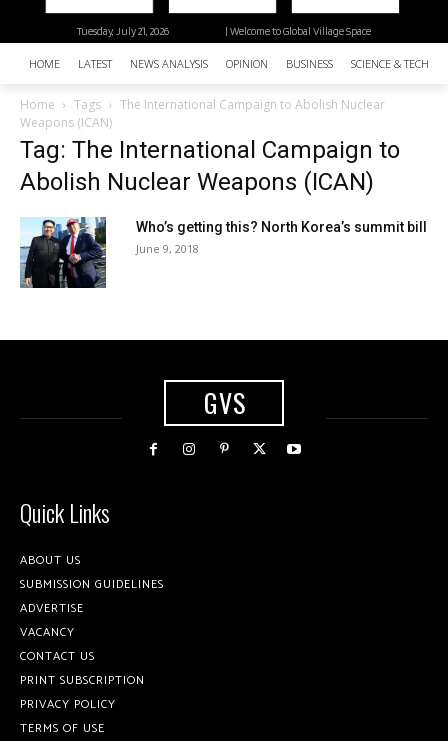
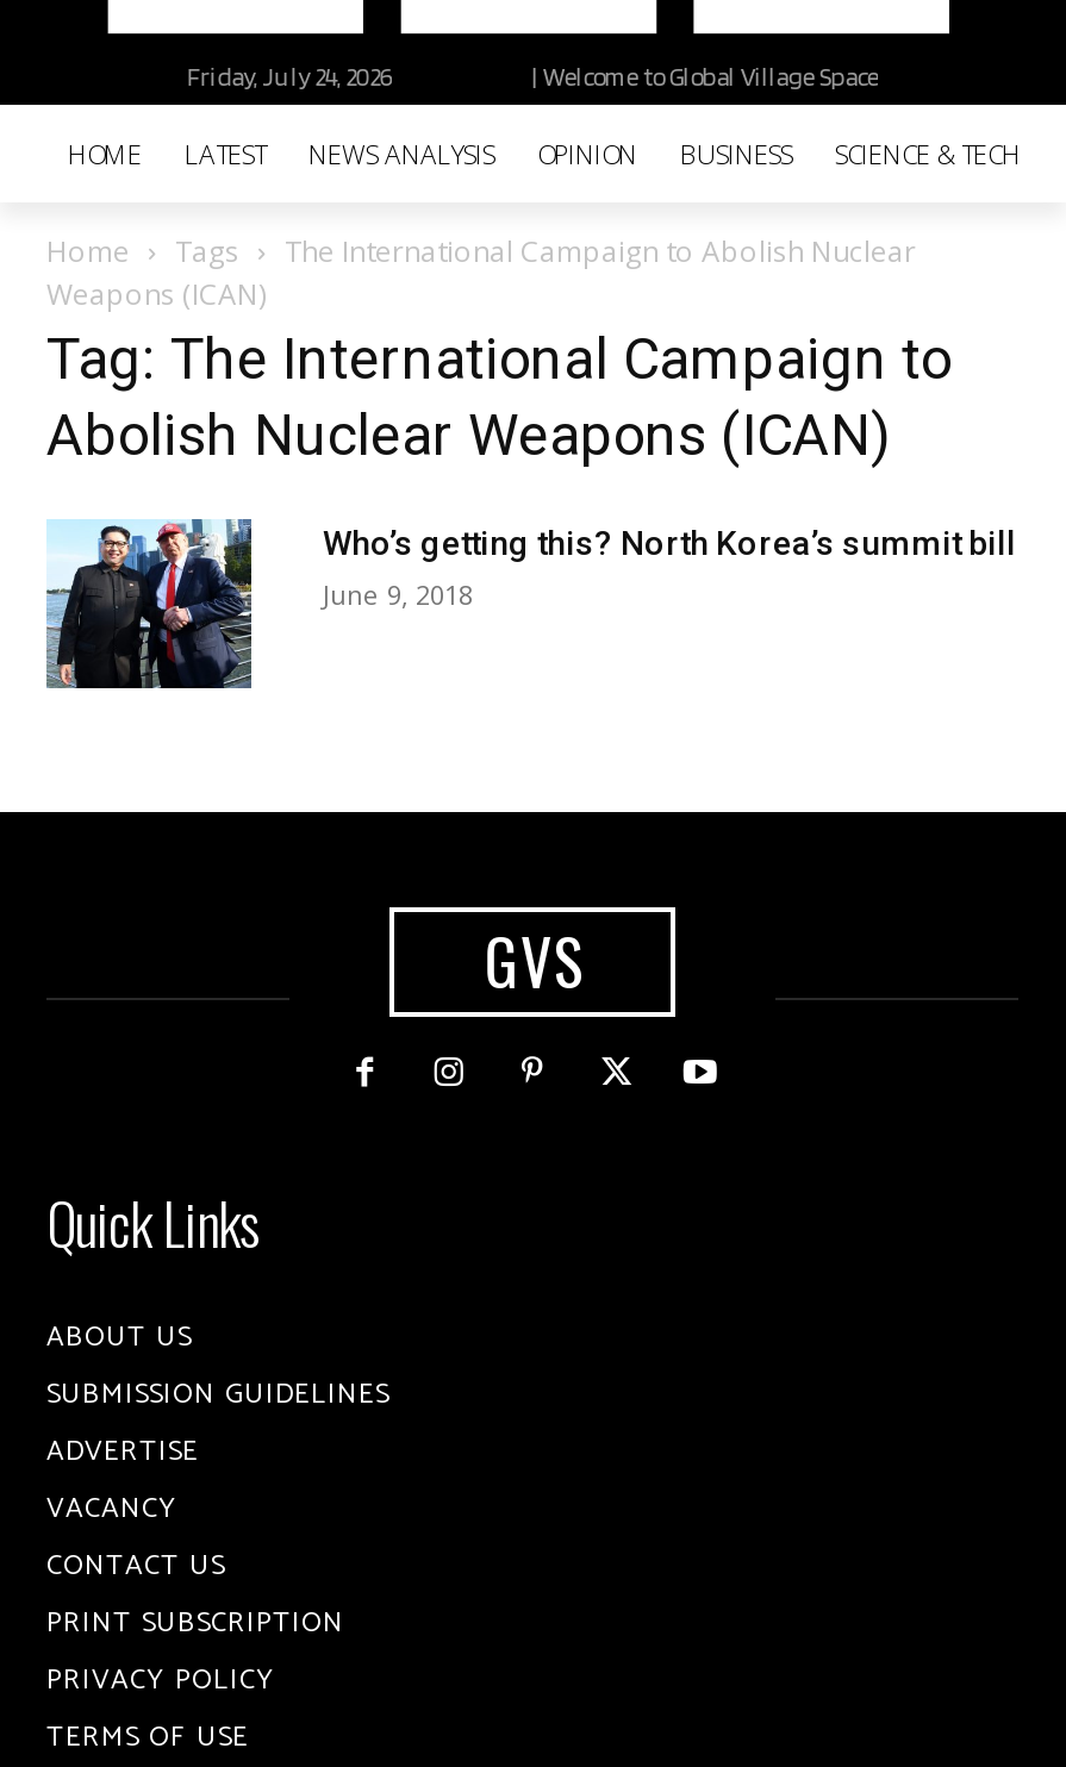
[77,24,169,38] Tuesday, July 21, 2026 -> [186,60,391,93] Friday, July 24, 2026

